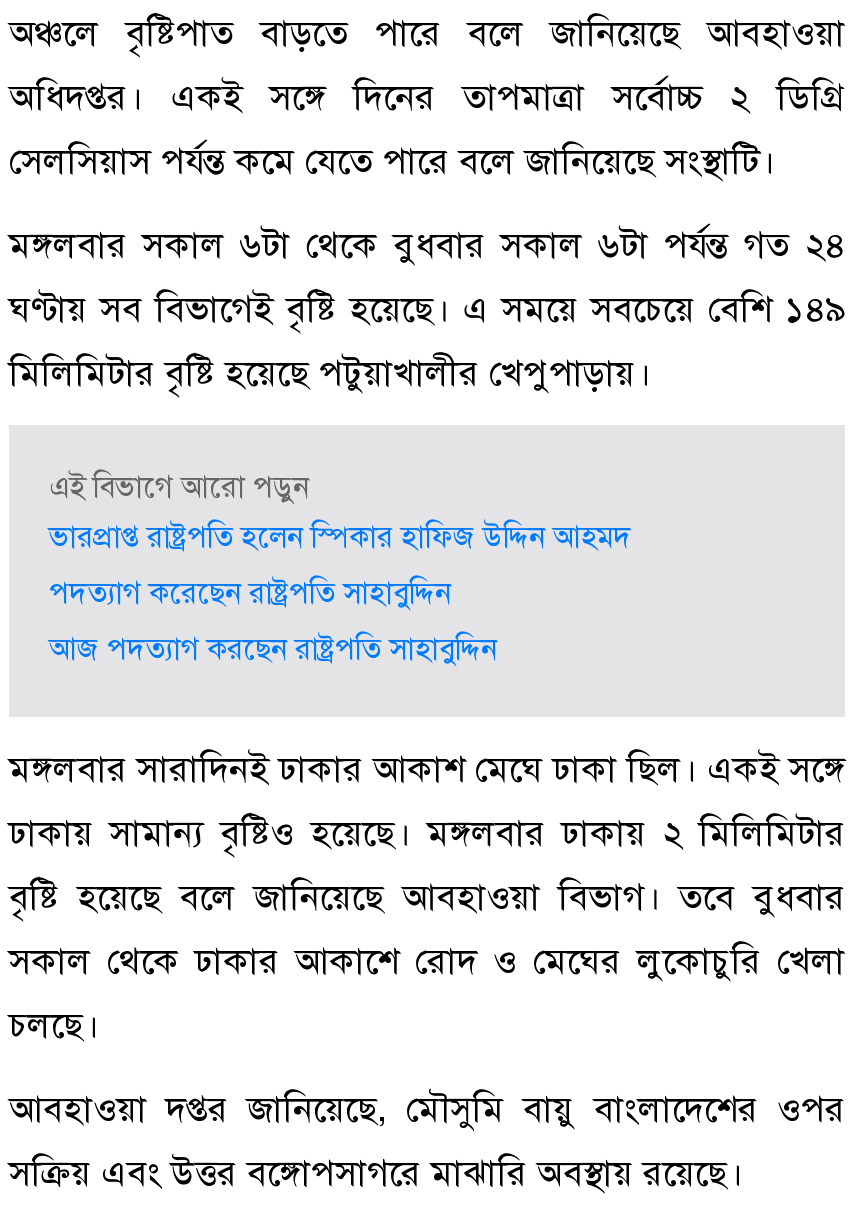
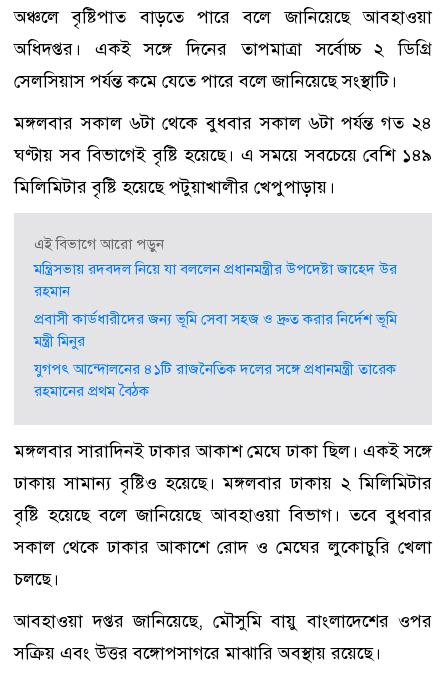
[49,519,631,555] ভারপ্রাপ্ত রাষ্ট্রপতি হলেন স্পিকার হাফিজ উদ্দিন আহমদ -> [34,260,397,300] মন্ত্রিসভায় রদবদল নিয়ে যা বললেন প্রধানমন্ত্রীর উপদেষ্টা জাহেদ উর | রহমান
[49,575,451,611] পদত্যাগ করেছেন রাষ্ট্রপতি সাহাবুদ্দিন -> [34,310,397,350] প্রবাসী কার্ডধারীদের জন্য ভূমি সেবা সহজ ও দ্রুত করার নির্দেশ ভূমি | মন্ত্রী মিনুর
[49,631,497,667] আজ পদত্যাগ করছেন রাষ্ট্রপতি সাহাবুদ্দিন -> [34,360,396,400] যুগপৎ আন্দোলনের ৪১টি রাজনৈতিক দলের সঙ্গে প্রধানমন্ত্রী তারেক | রহমানের প্রথম বৈঠক

